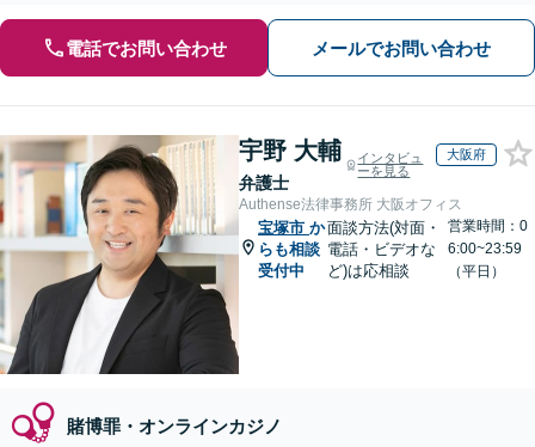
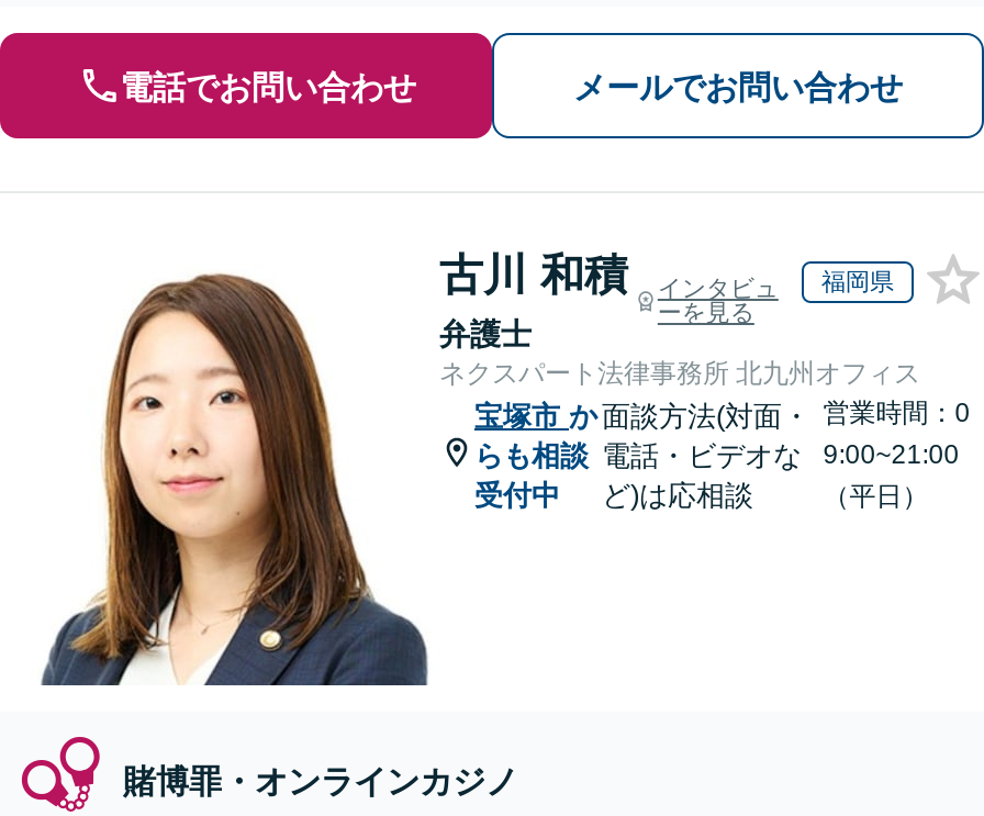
[4,134,342,375] [image] | 宇野 大輔 -> [7,246,628,685] [image] | 古川 和積
[447,146,486,161] 大阪府 -> [821,267,894,293] 福岡県
[239,196,462,213] Authense法律事務所 大阪オフィス -> [439,358,920,389] ネクスパート法律事務所 北九州オフィス
[258,240,522,258] らも相談 電話・ビデオな 6:00~23:59 -> [474,438,959,471] らも相談 電話・ビデオな 9:00~21:00

